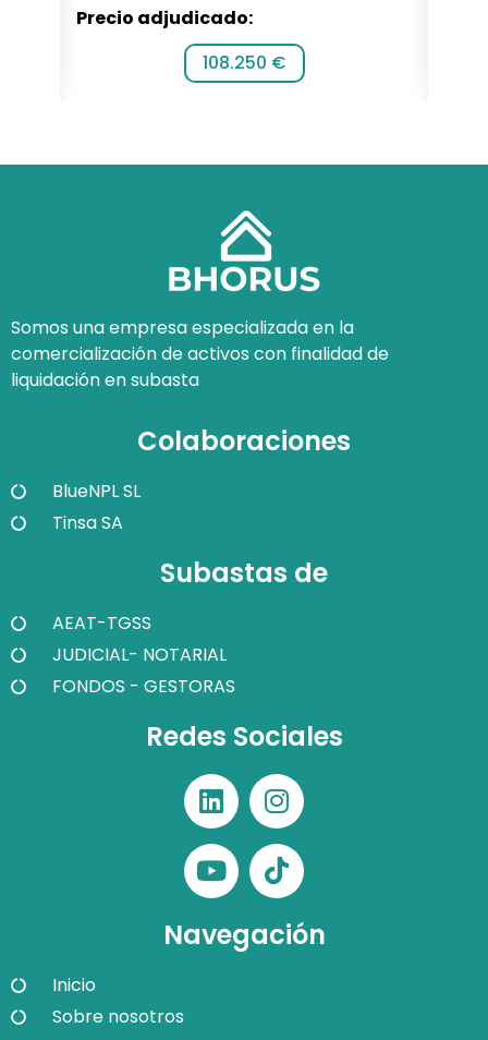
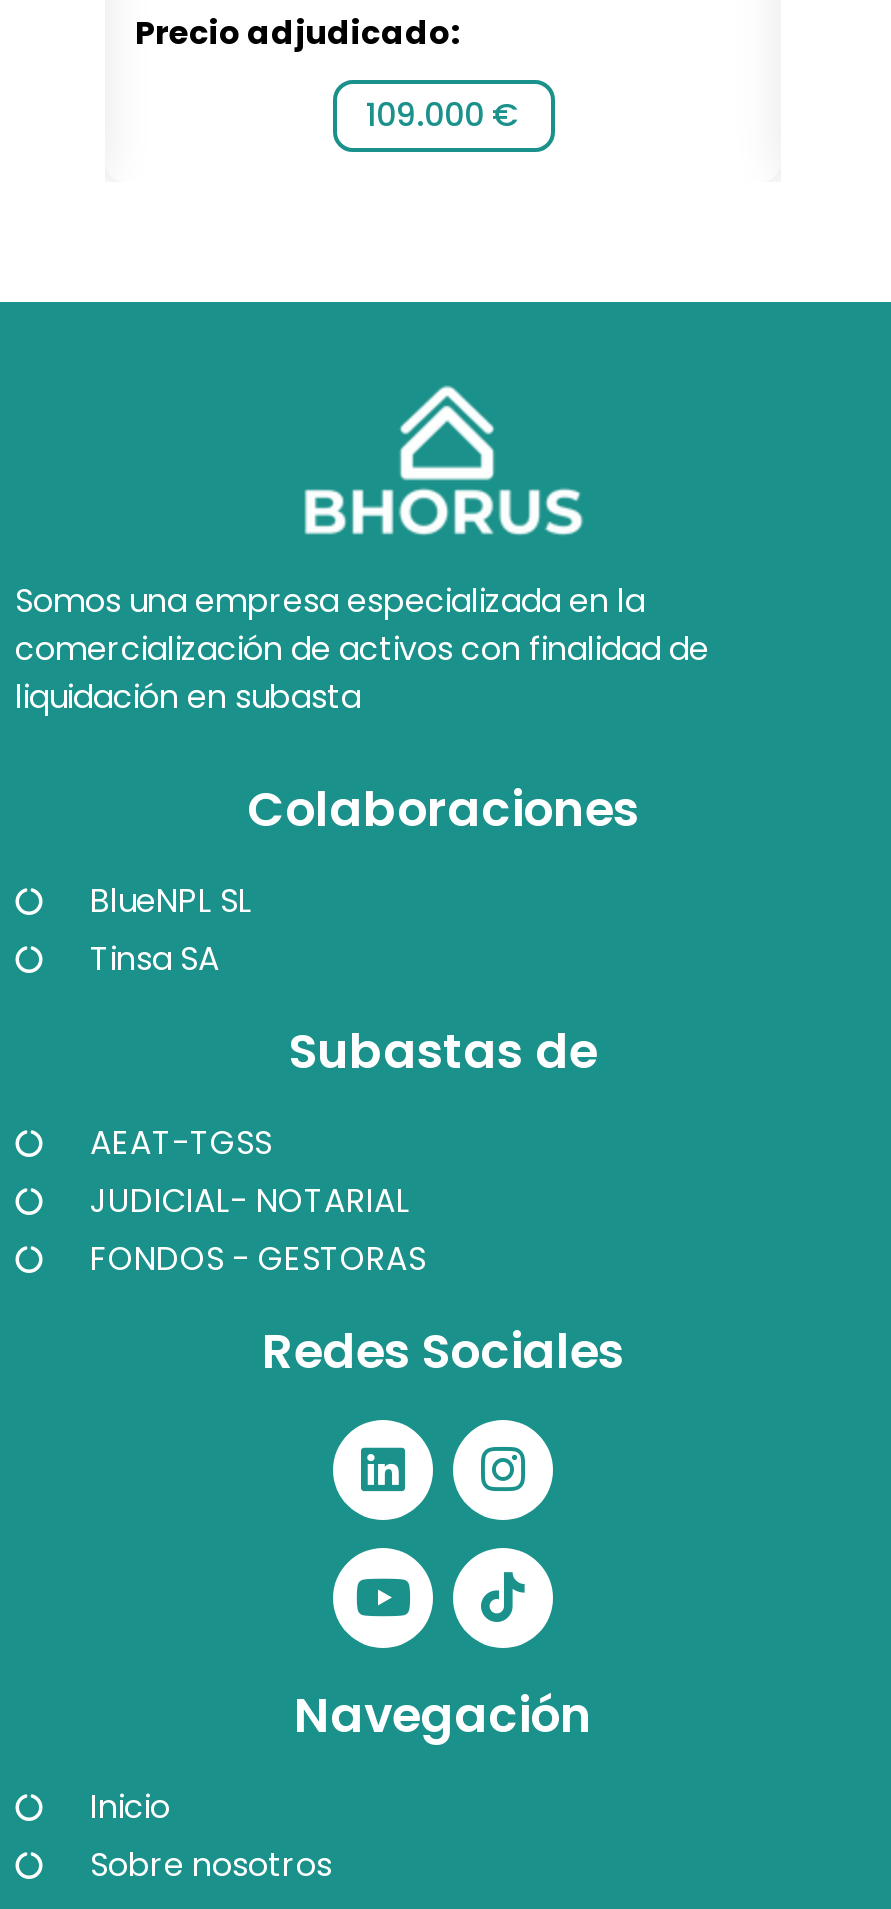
[202,50,286,75] 108.250 € -> [366,92,520,138] 109.000 €

